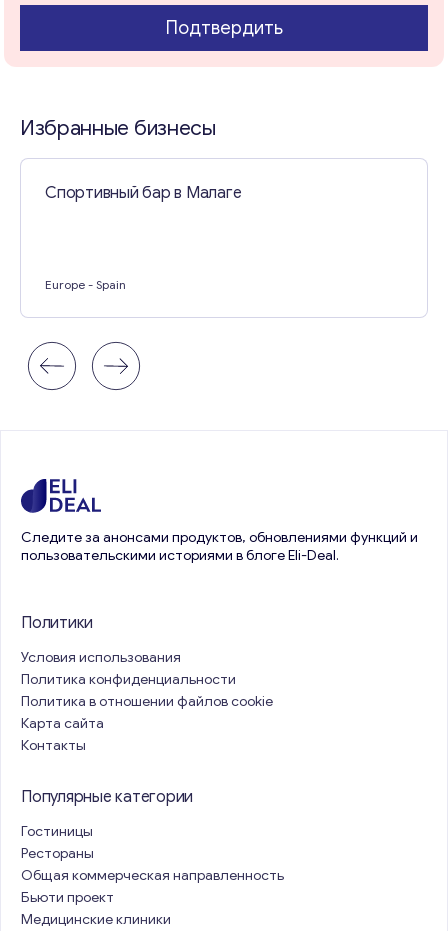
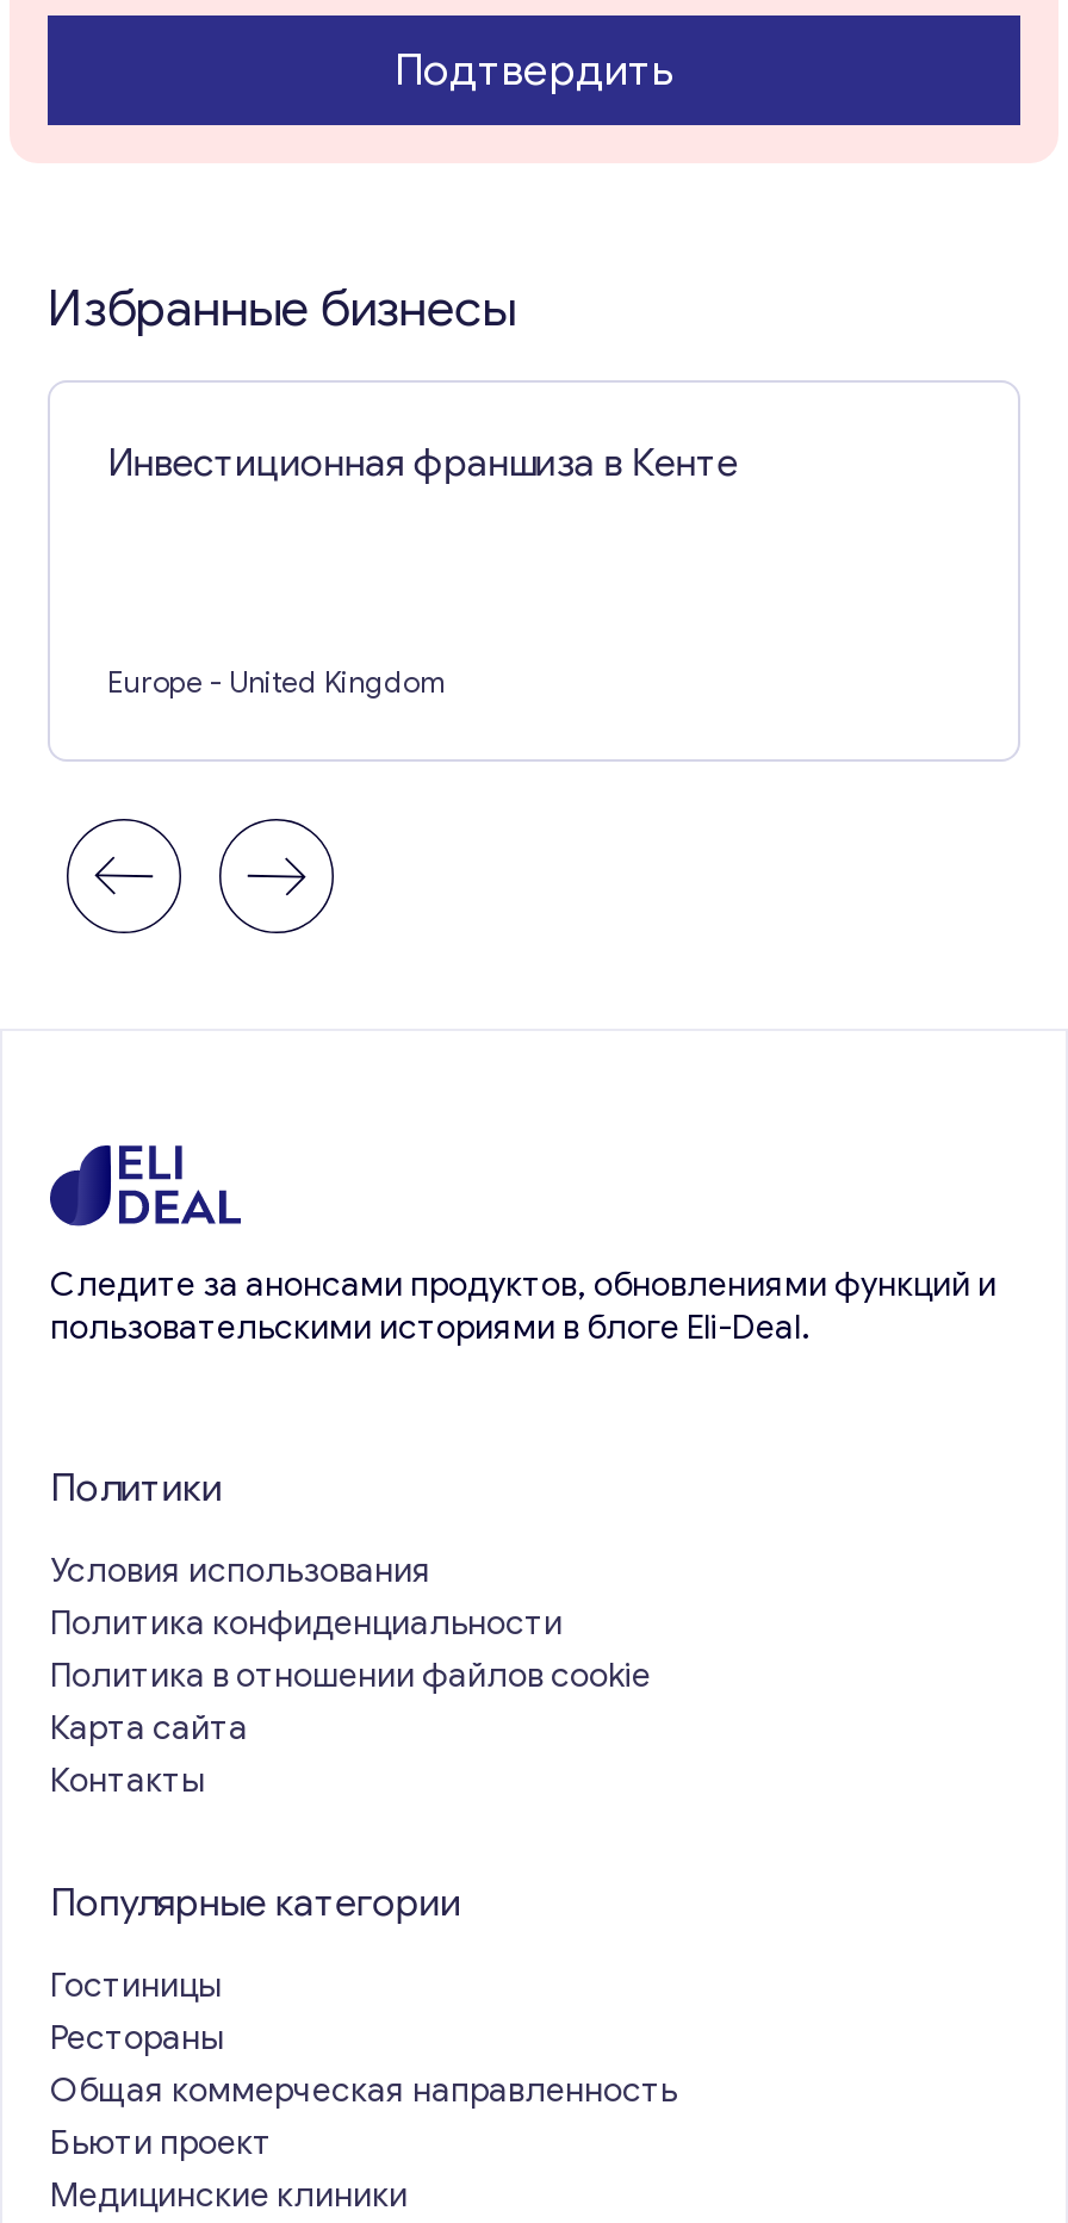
[45,183,241,203] Спортивный бар в Малаге -> [107,440,738,488] Инвестиционная франшиза в Кенте
[45,277,126,292] Europe - Spain -> [107,664,446,700] Europe - United Kingdom

